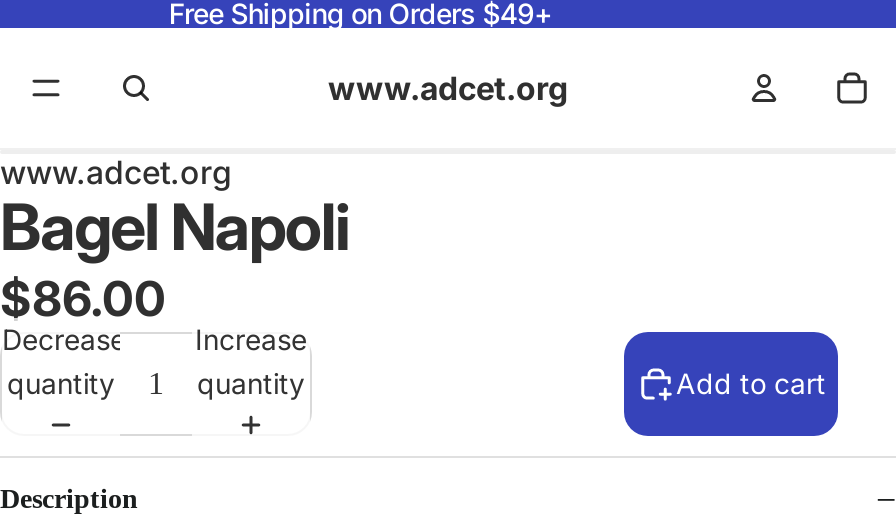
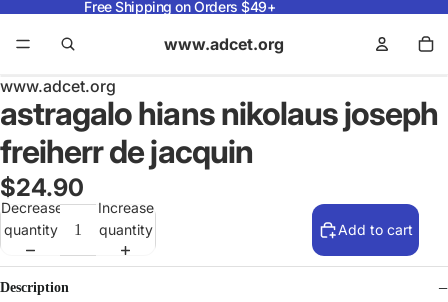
[0,188,349,328] Bagel Napoli | $86.00 -> [0,94,438,202] astragalo hians nikolaus joseph | freiherr de jacquin | $24.90

